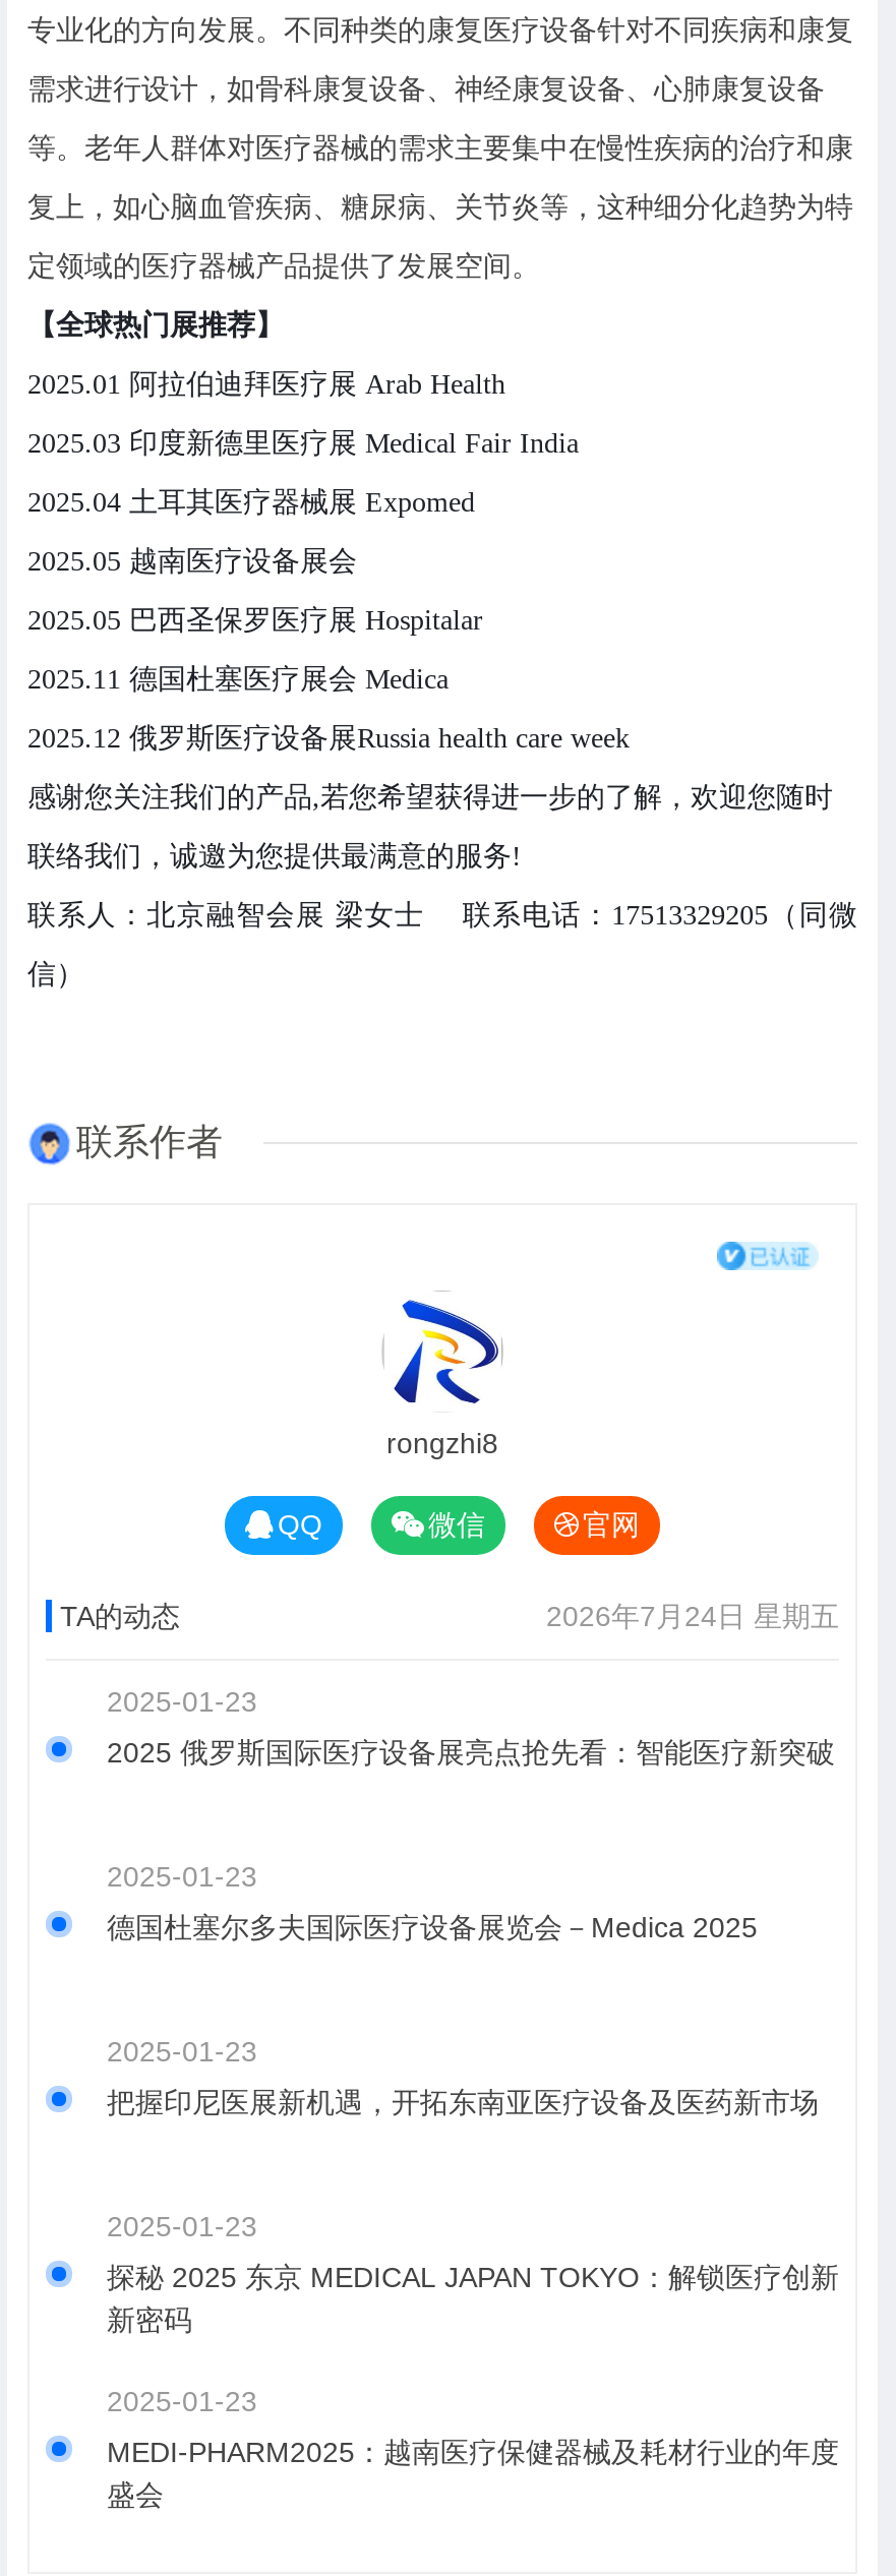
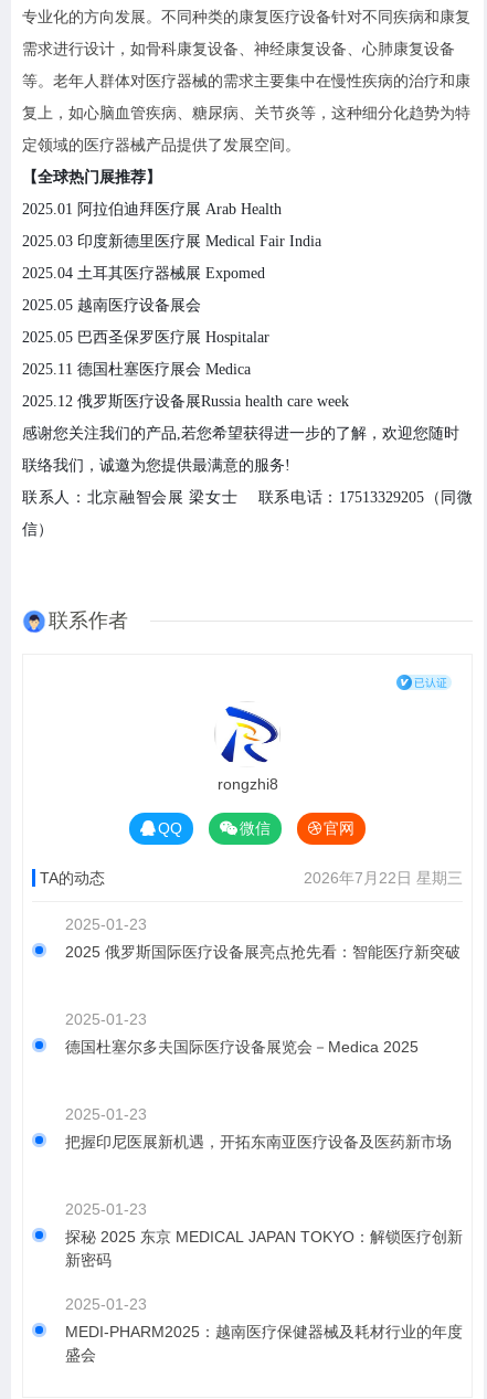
[546,1600,839,1633] 2026年7月24日 星期五 -> [304,869,463,887] 2026年7月22日 星期三

